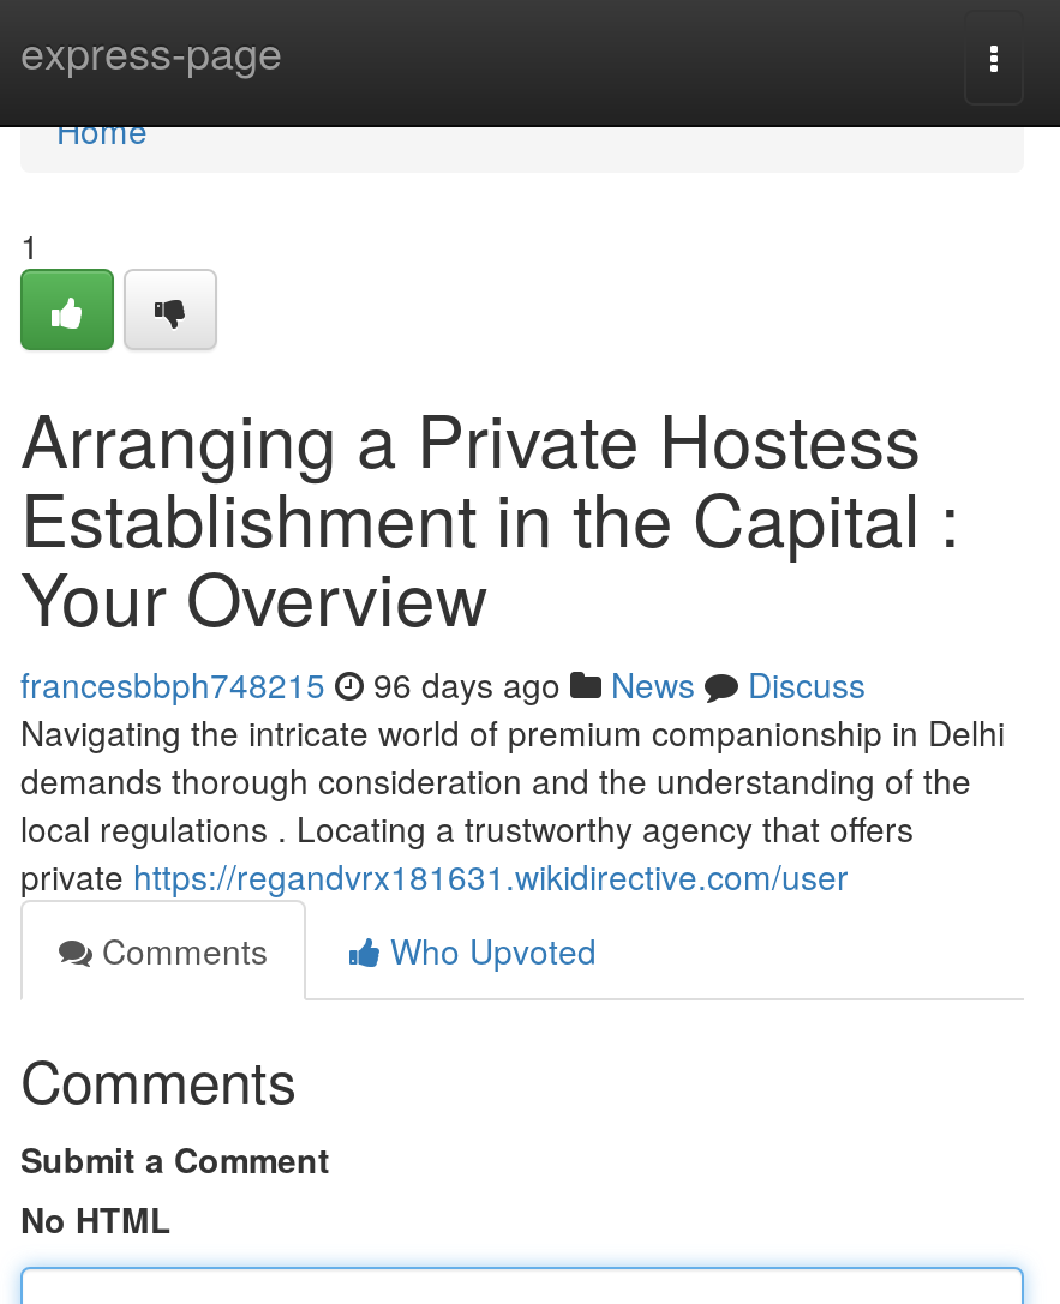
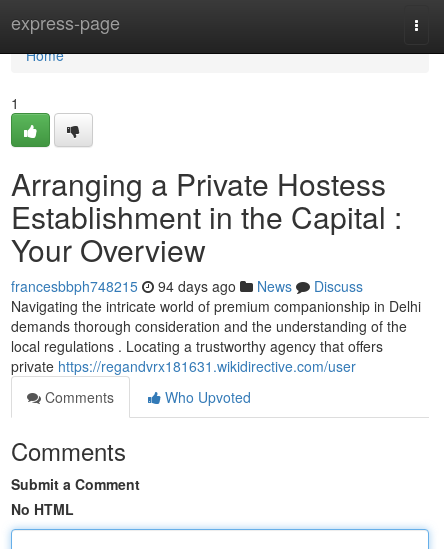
[20,660,866,708] francesbbph748215 96 days ago News Discuss -> [11,276,363,296] francesbbph748215 94 days ago News Discuss

